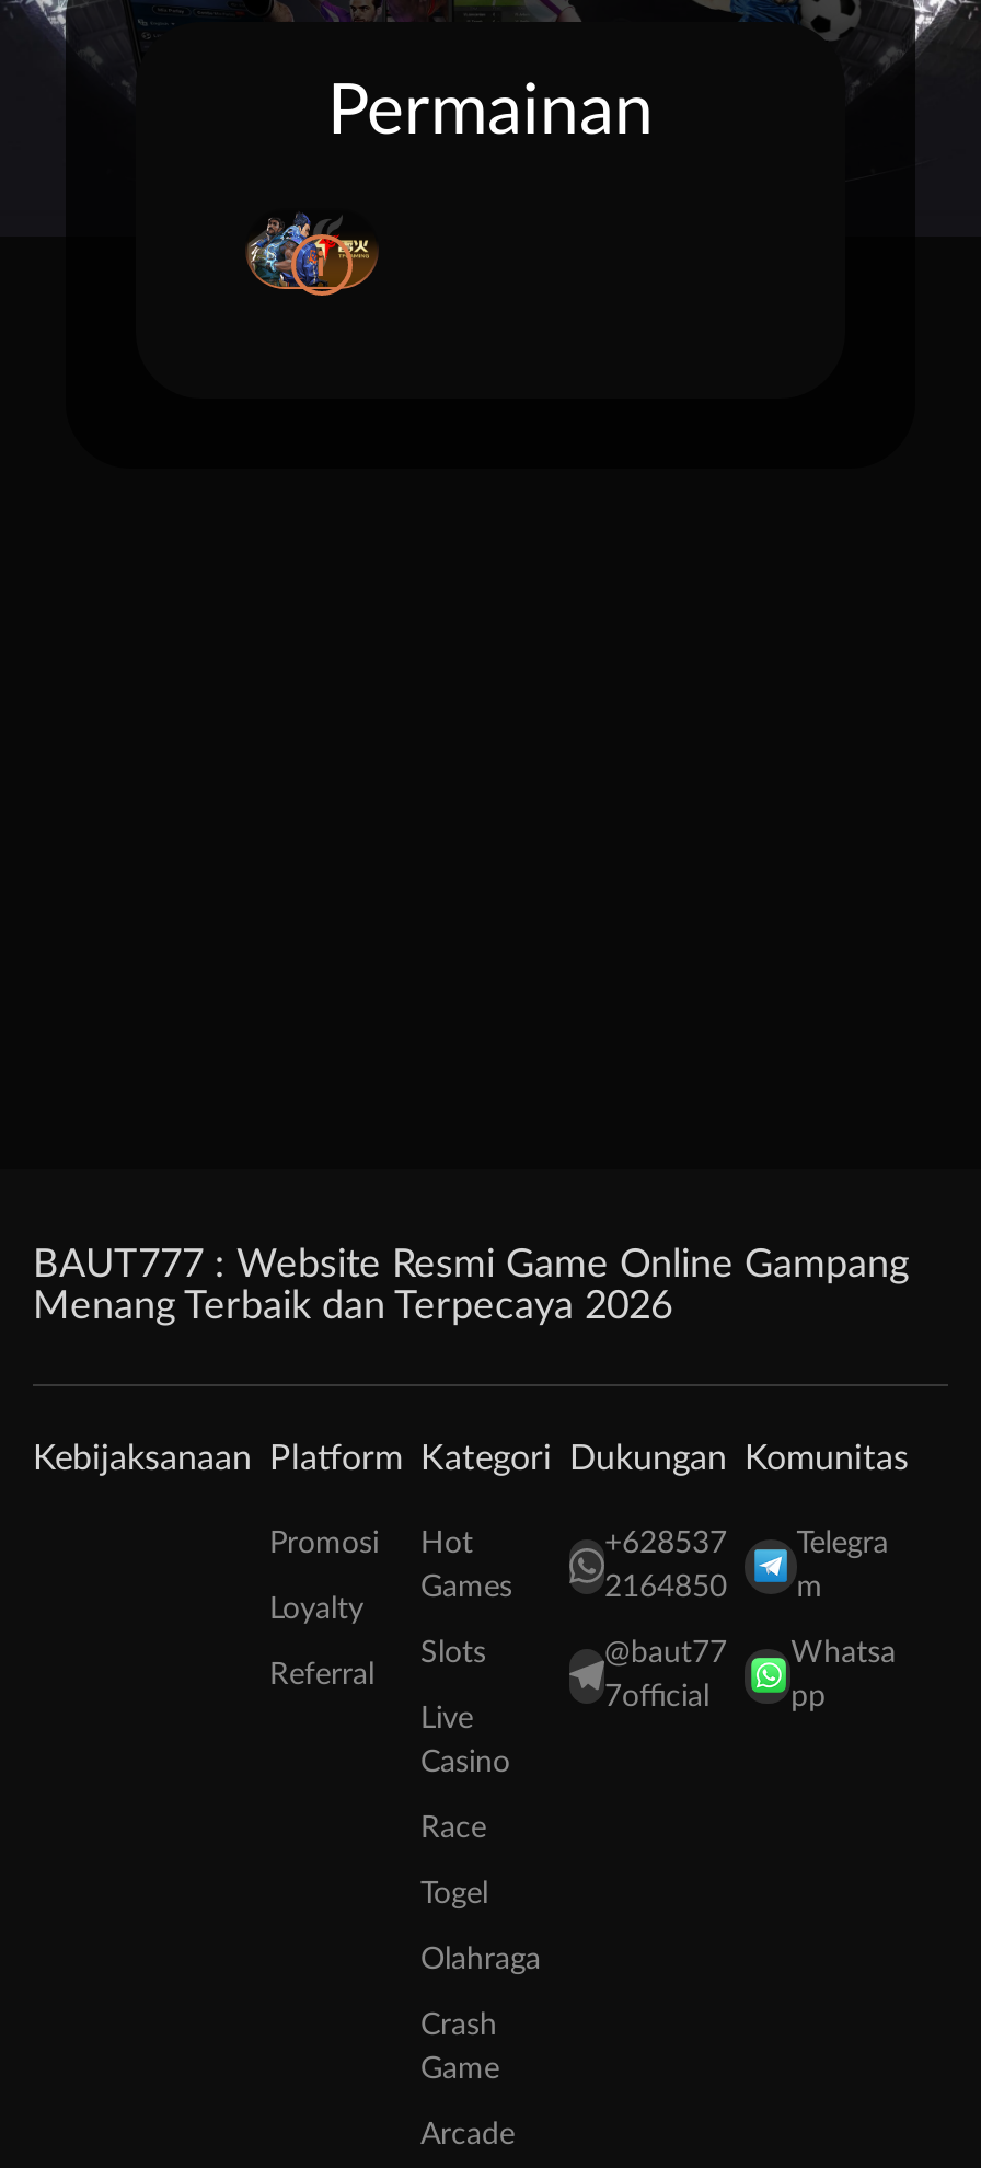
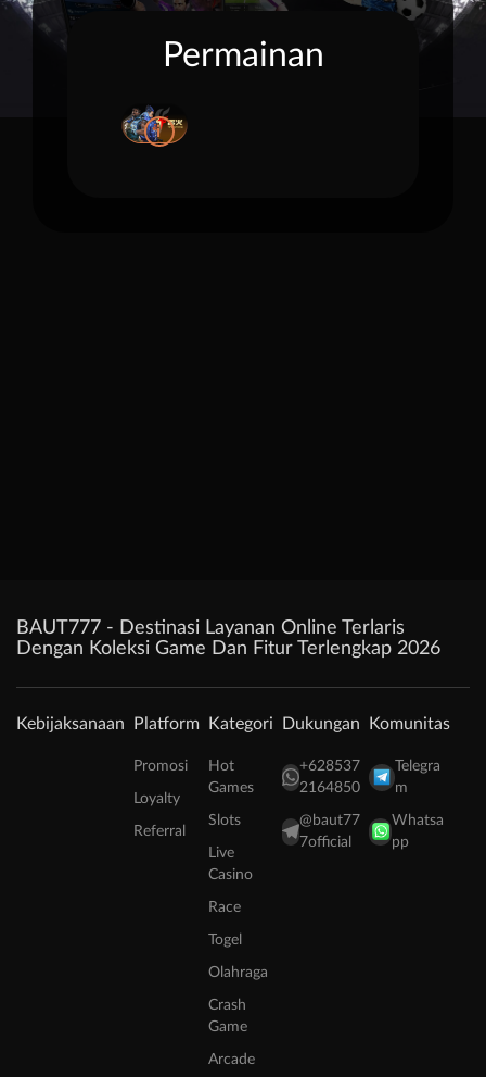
[33,1246,909,1327] BAUT777 : Website Resmi Game Online Gampang | Menang Terbaik dan Terpecaya 2026 -> [16,618,440,659] BAUT777 - Destinasi Layanan Online Terlaris | Dengan Koleksi Game Dan Fitur Terlengkap 2026

